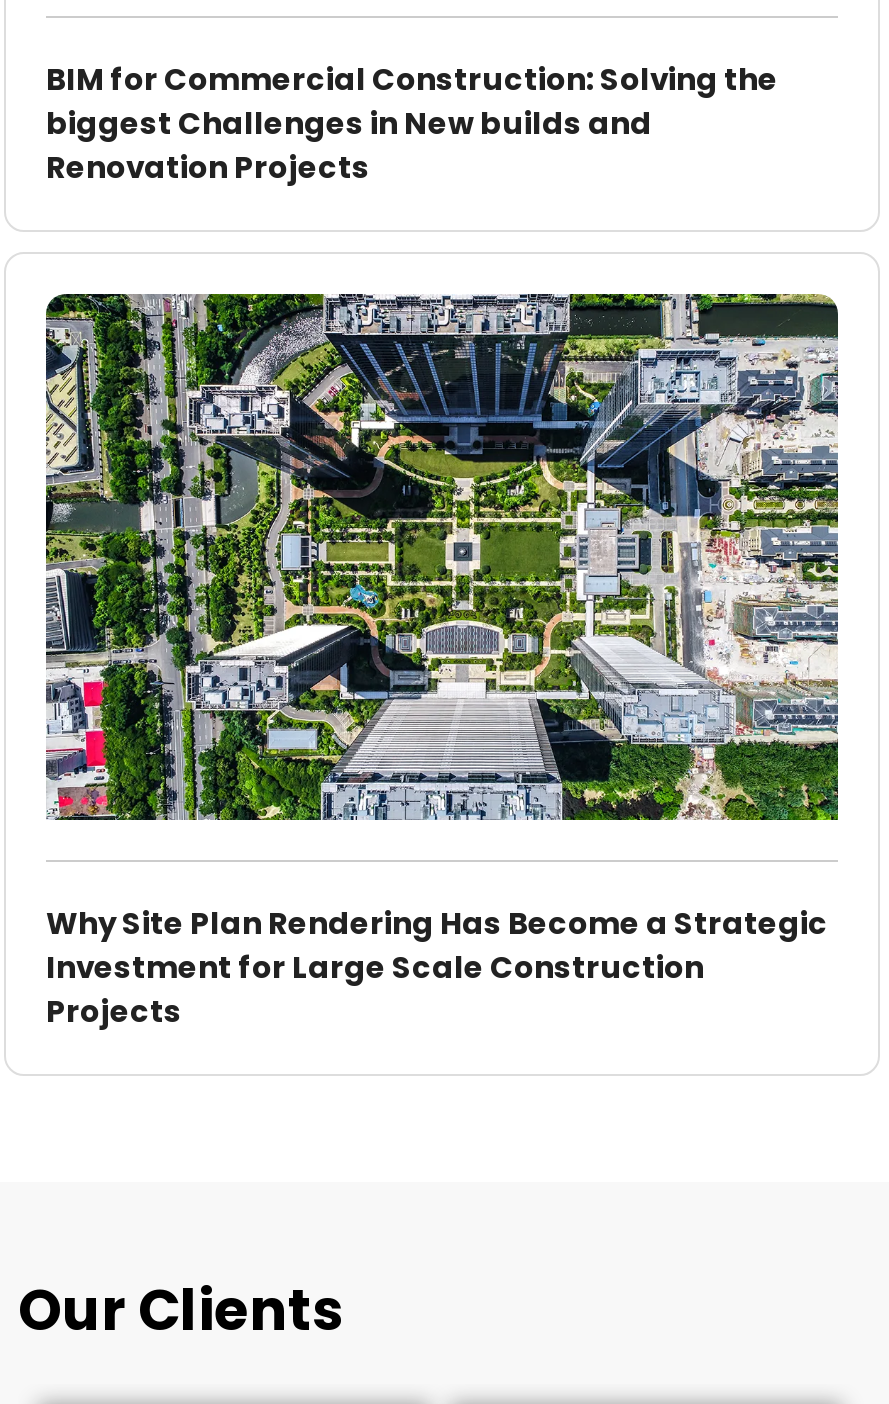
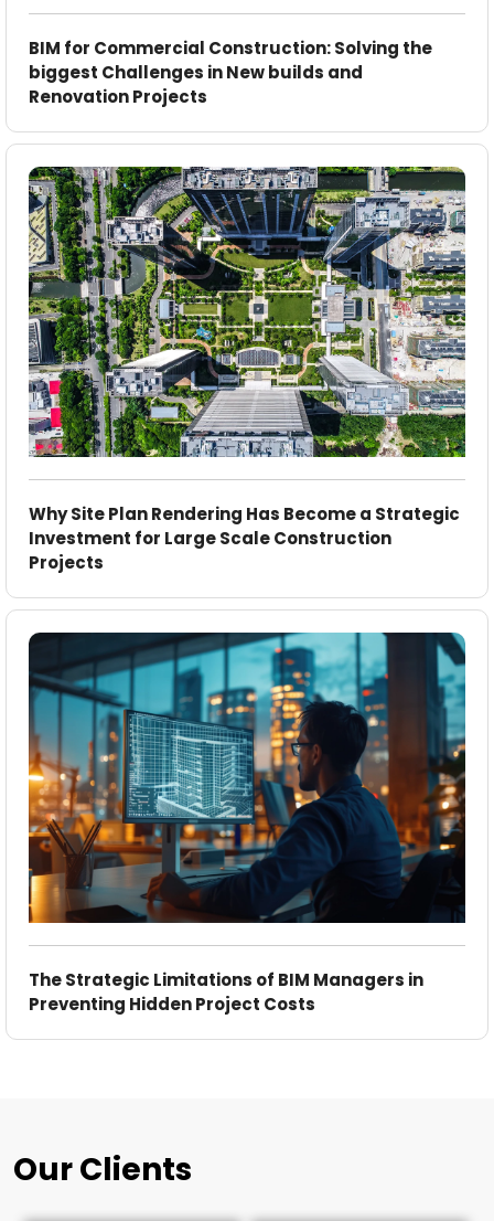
none -> [28,631,466,924] [image]
none -> [29,968,423,1016] The Strategic Limitations of BIM Managers in | Preventing Hidden Project Costs

